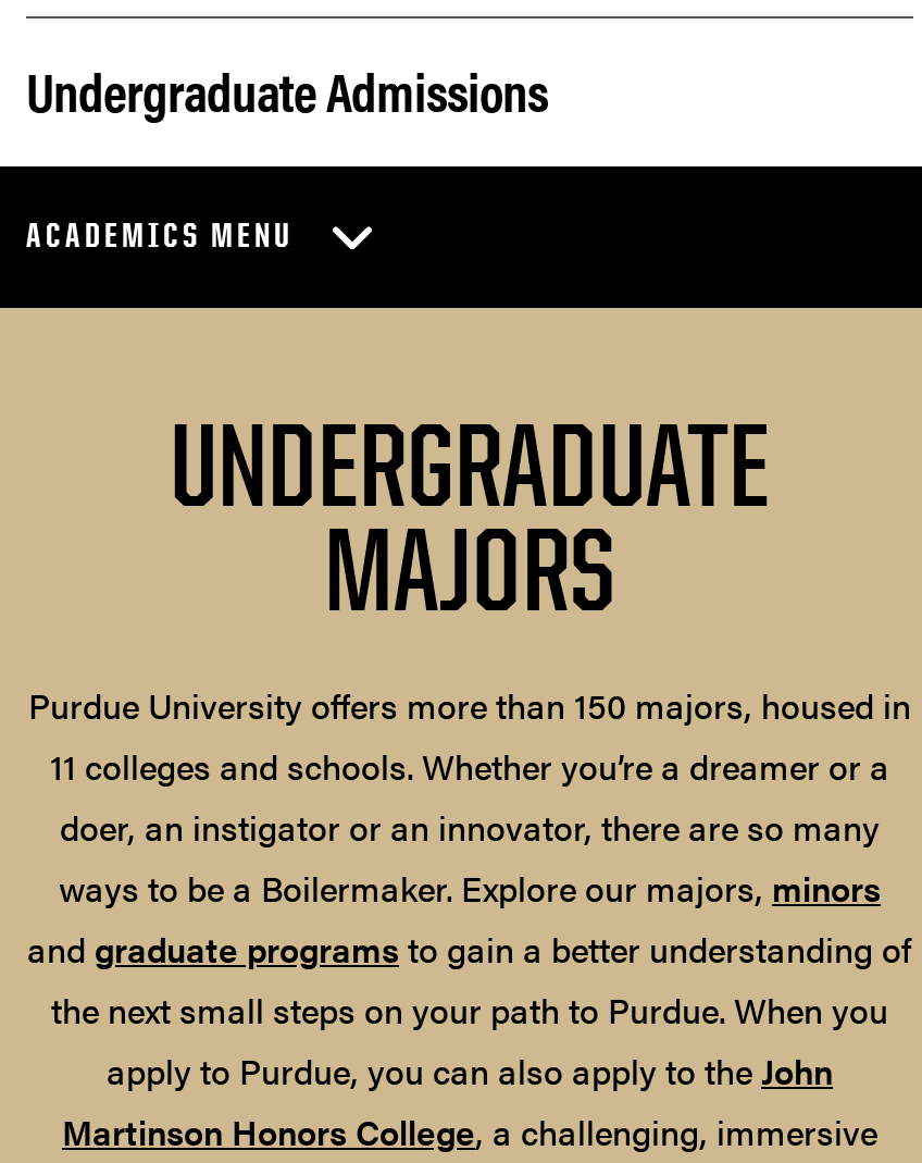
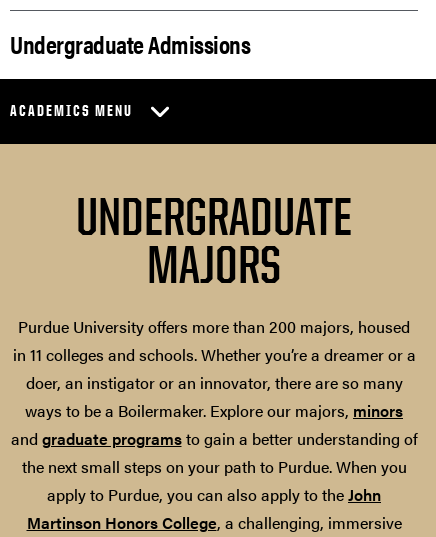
[28,680,911,791] Purdue University offers more than 150 majors, housed in | 11 colleges and schools. Whether you’re a dreamer or a -> [12,315,415,366] Purdue University offers more than 200 majors, housed | in 11 colleges and schools. Whether you’re a dreamer or a

